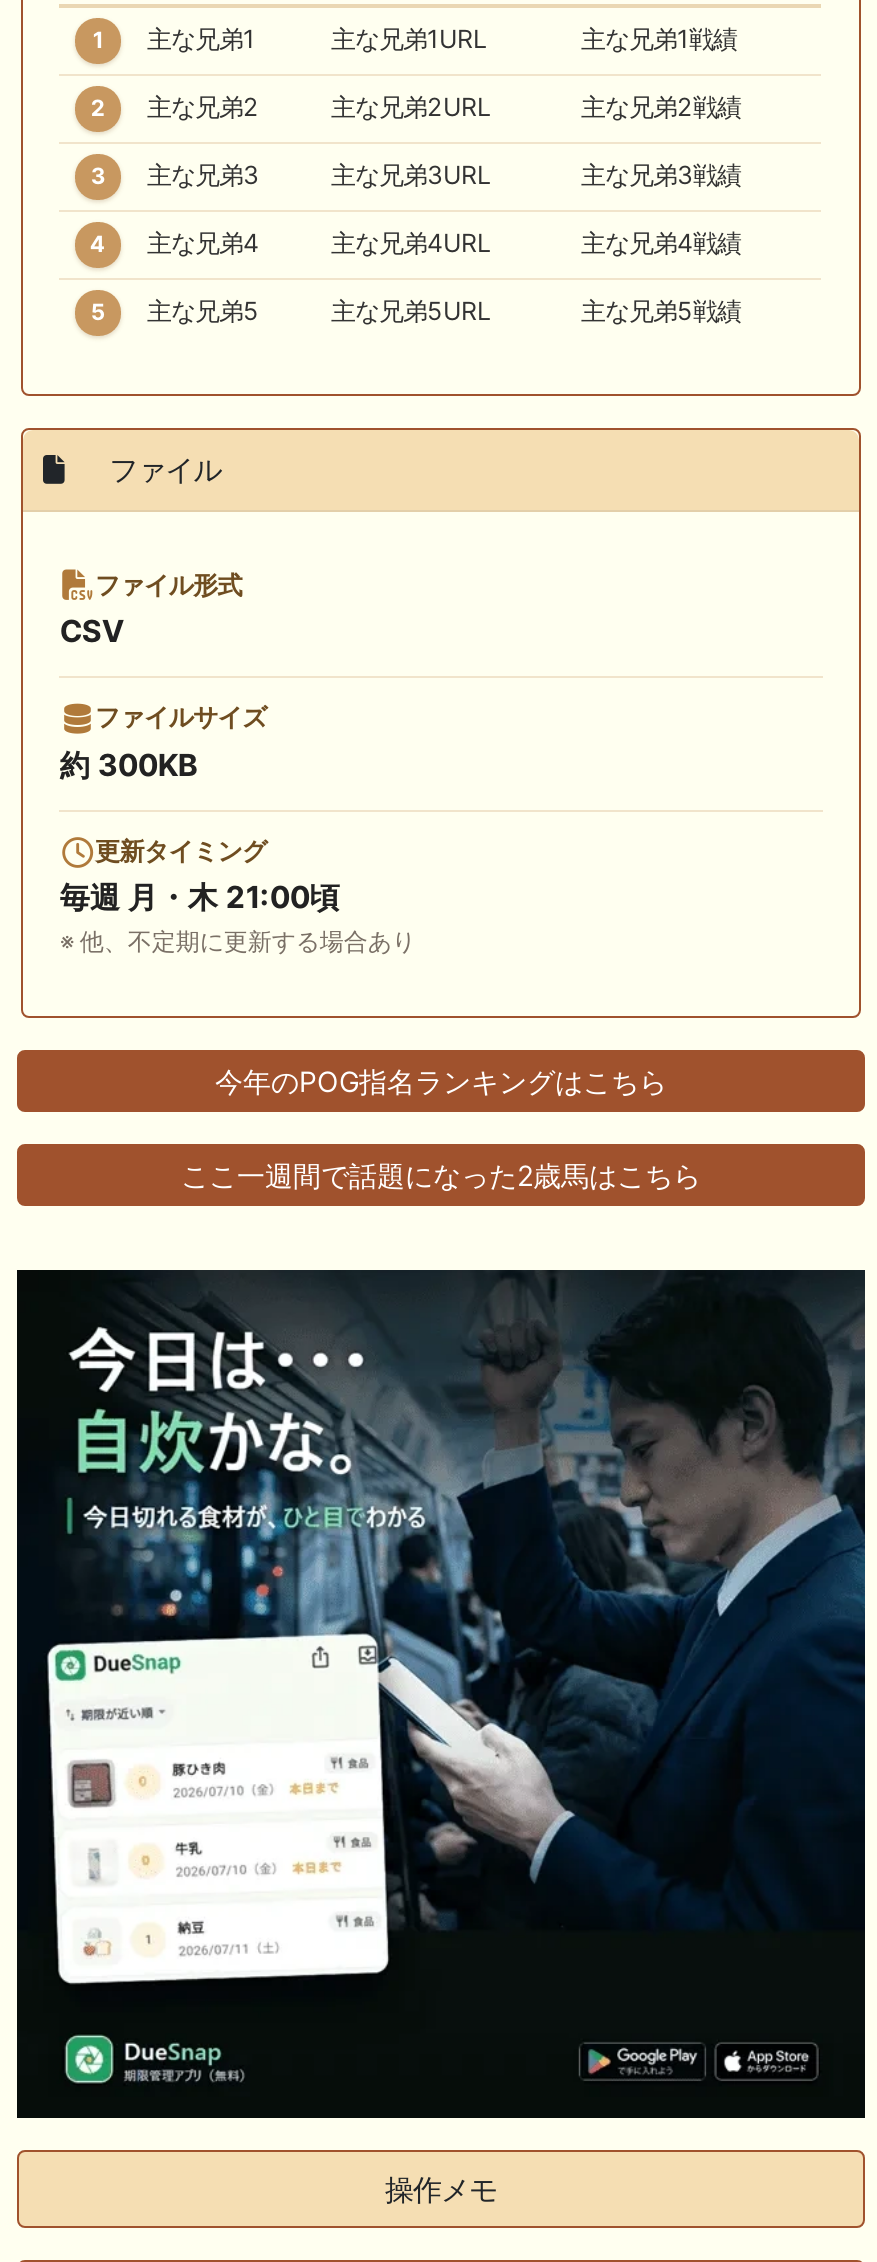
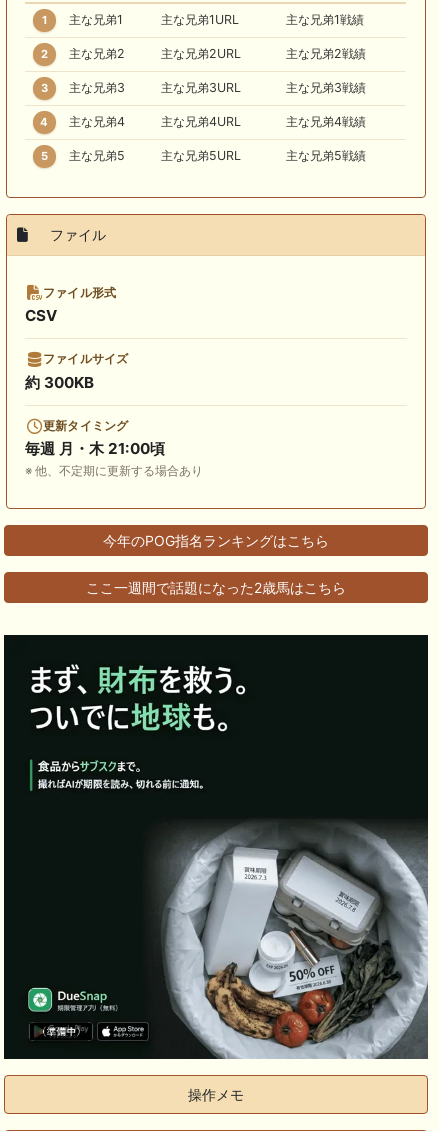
[45,1272,867,2120] [image] -> [19,637,429,1060] [image]

